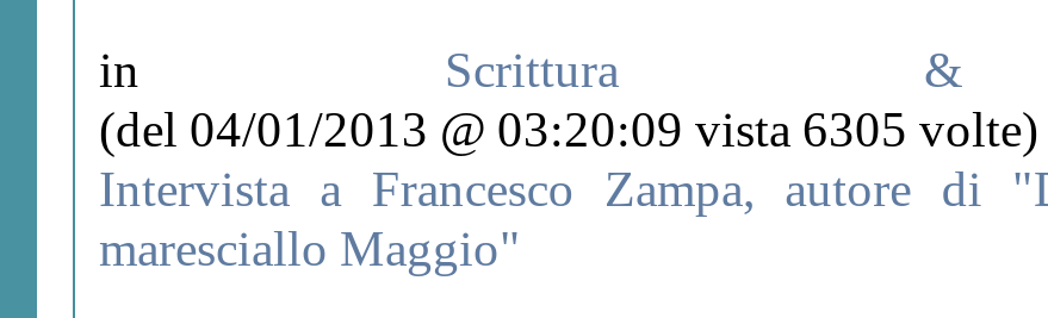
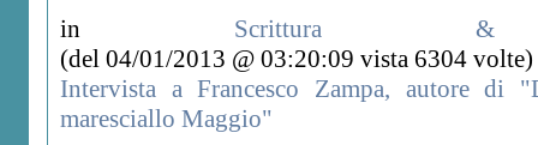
[99,101,1038,158] (del 04/01/2013 @ 03:20:09 vista 6305 volte) -> [60,44,533,73] (del 04/01/2013 @ 03:20:09 vista 6304 volte)

